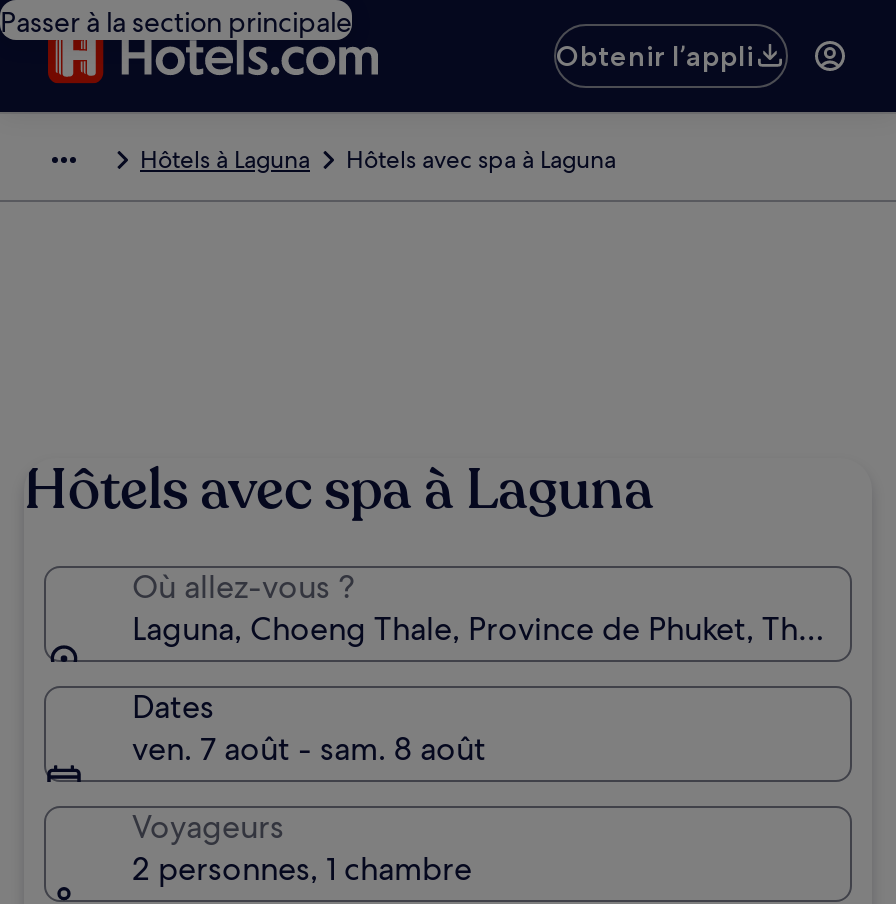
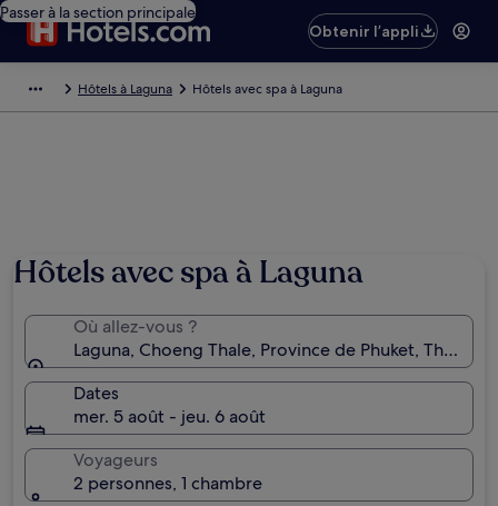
[132,728,486,770] ven. 7 août - sam. 8 août -> [73,405,266,428] mer. 5 août - jeu. 6 août

